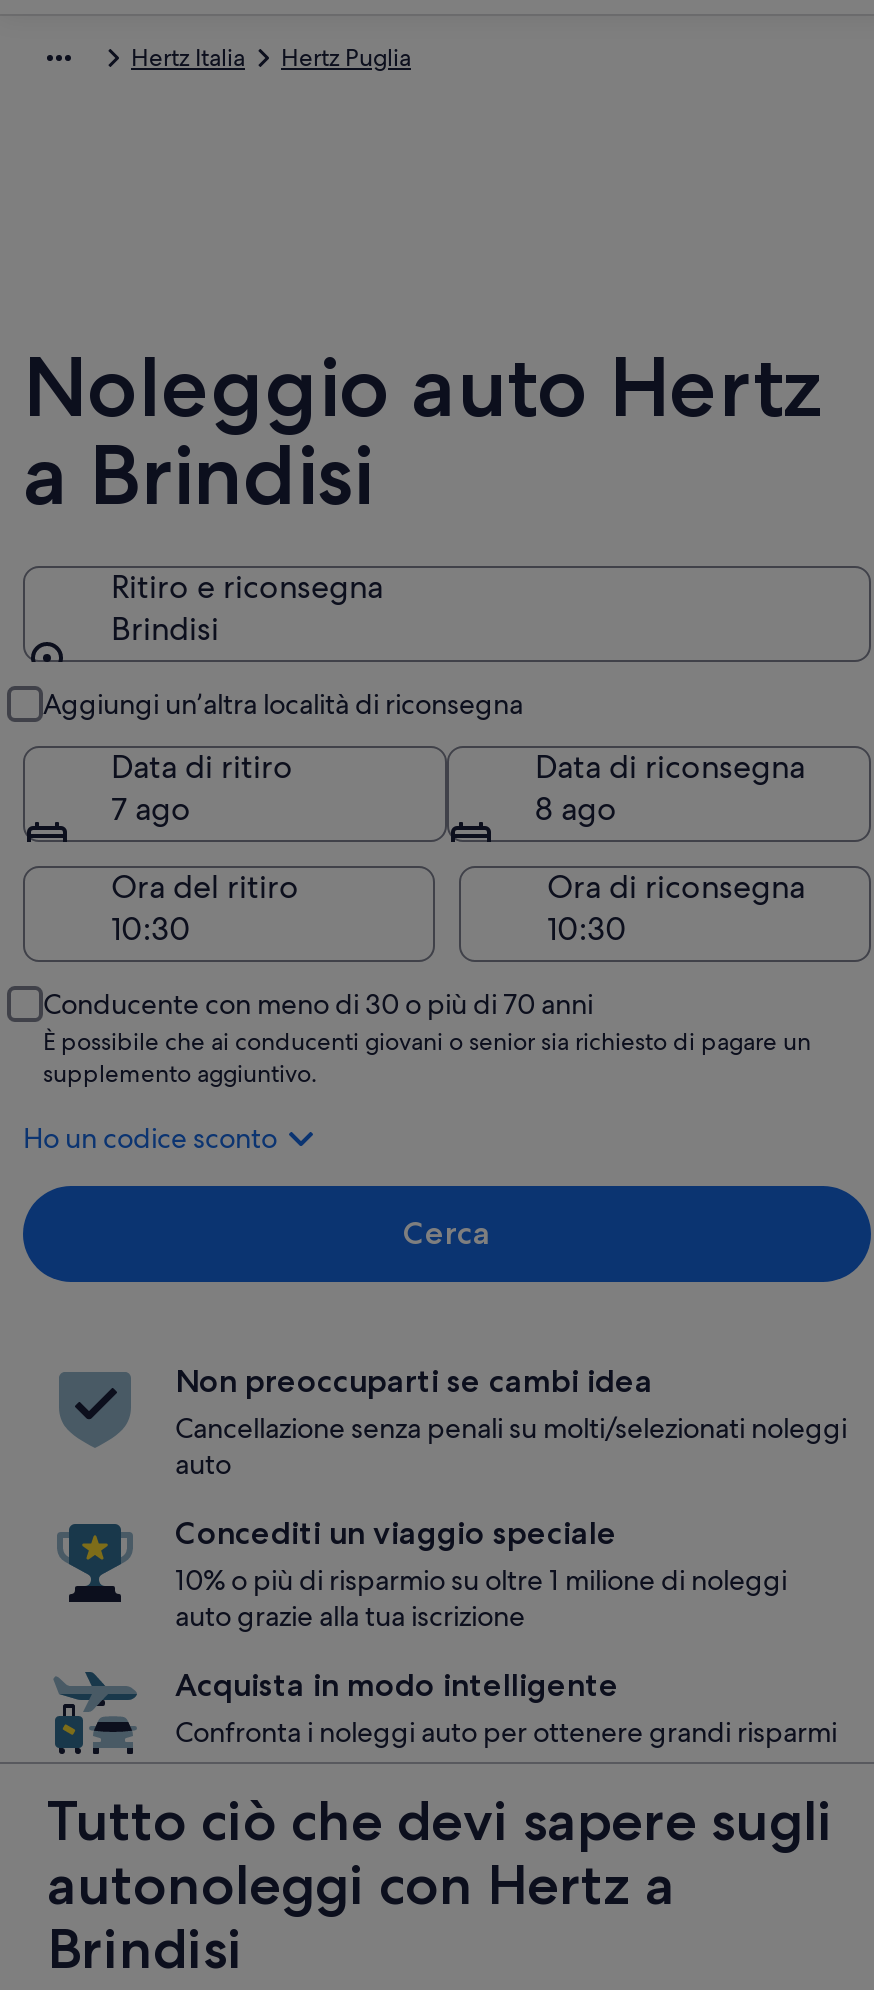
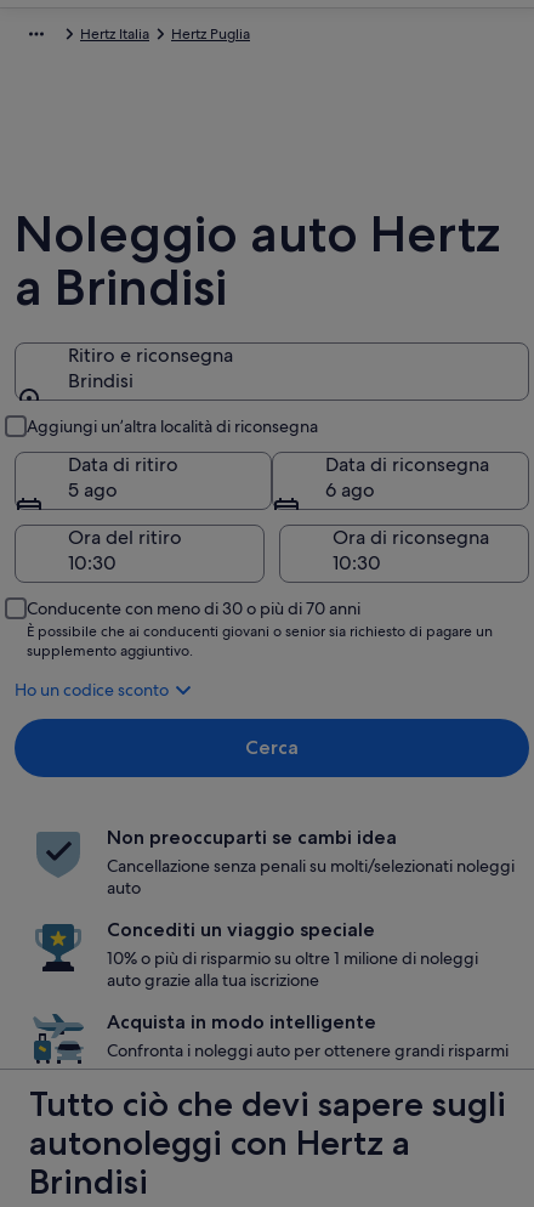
[111,788,191,830] 7 ago -> [68,477,118,503] 5 ago
[535,788,617,830] 8 ago -> [325,477,375,503] 6 ago

